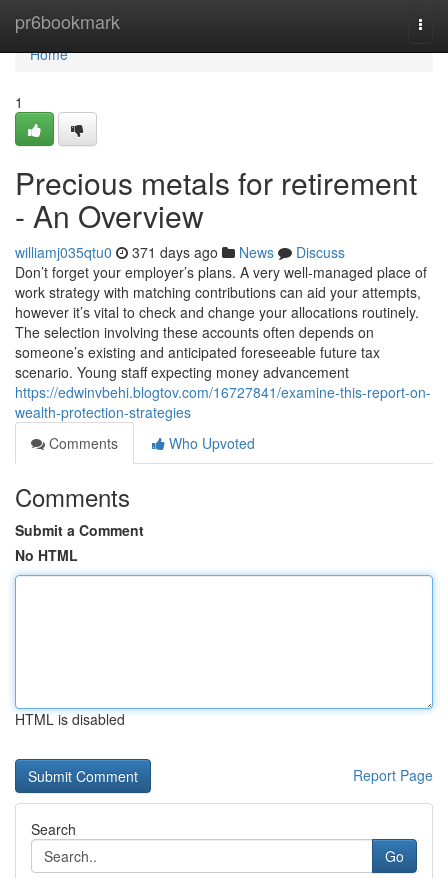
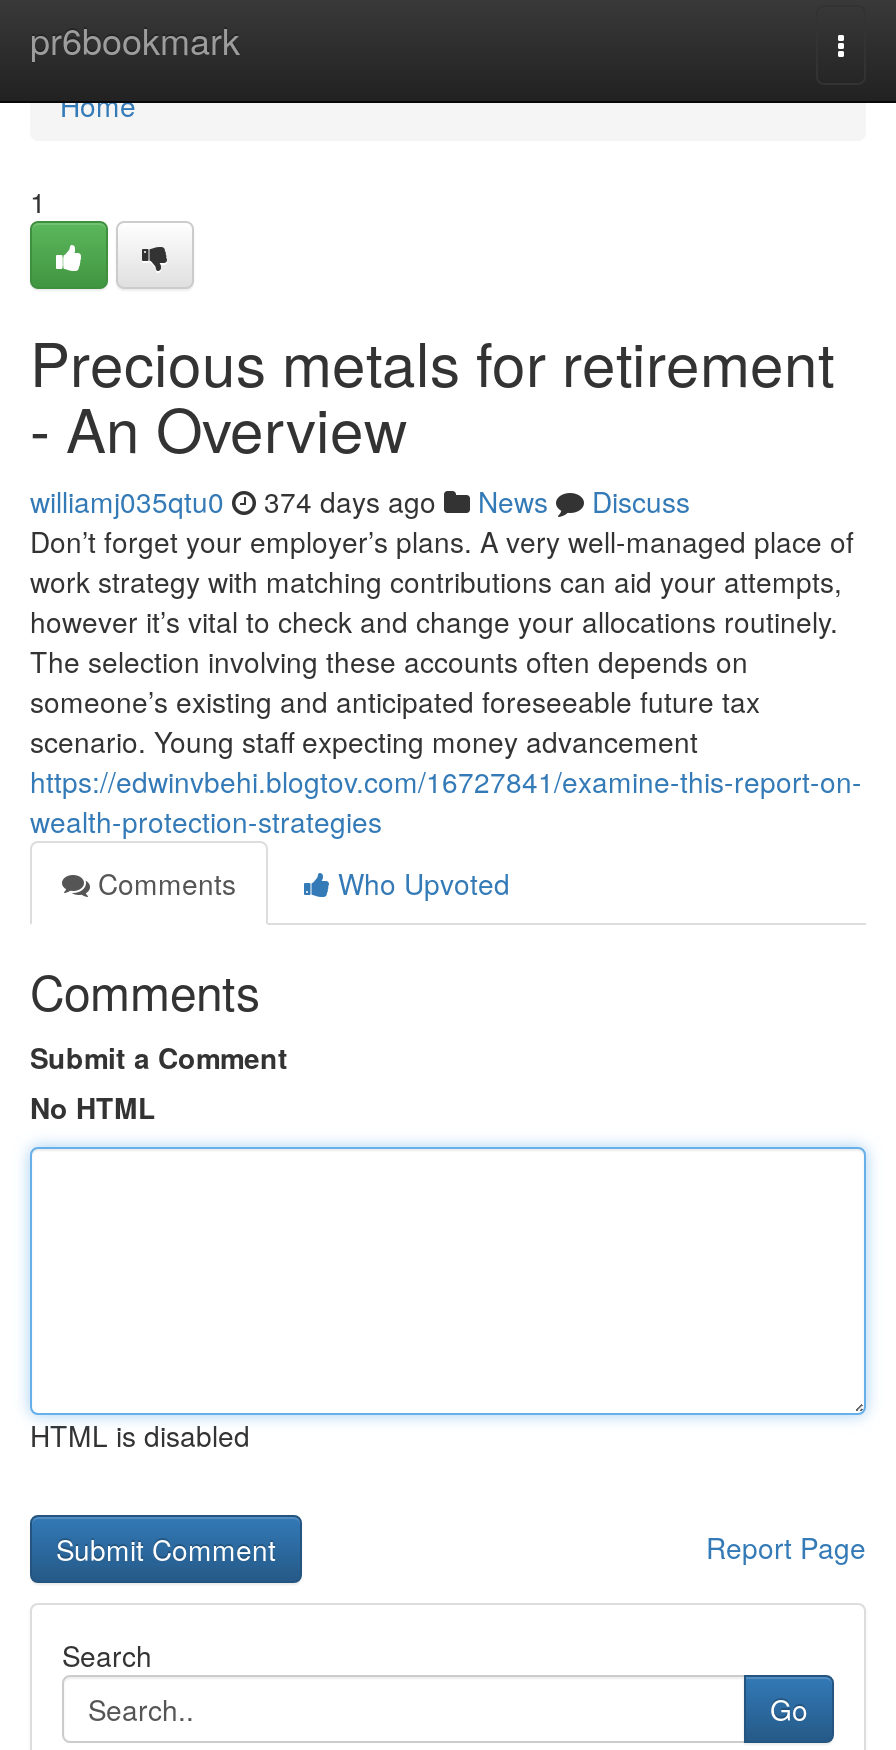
[132,242,218,262] 371 days ago -> [264,481,436,521] 374 days ago

